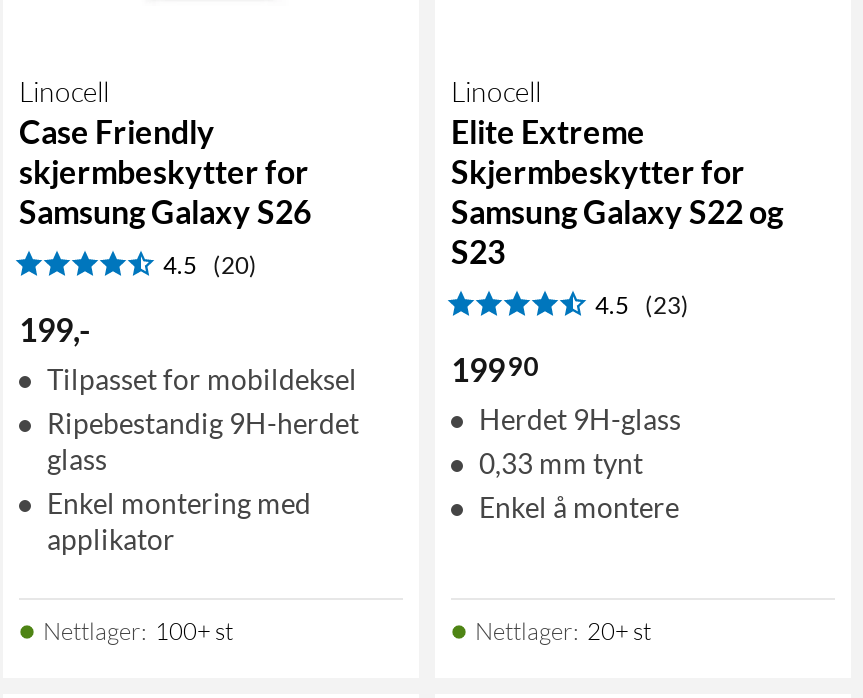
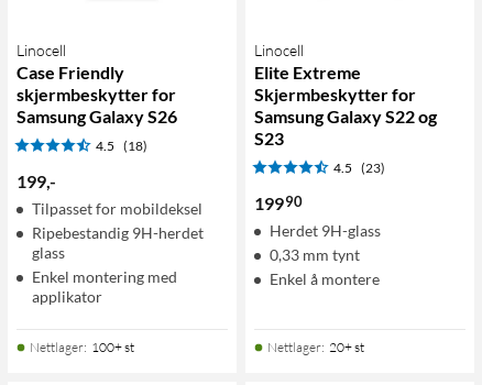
[163,250,257,280] 4.5 (20) -> [96,137,147,154] 4.5 (18)

